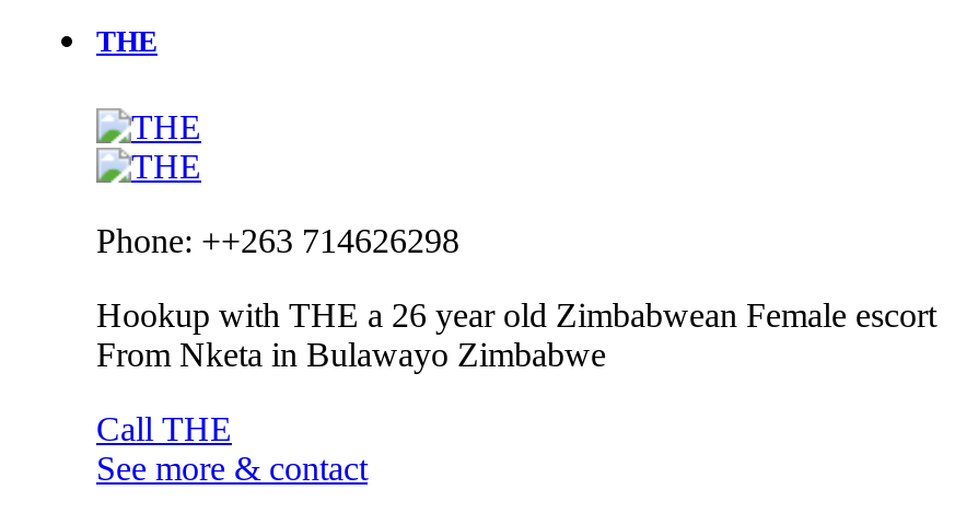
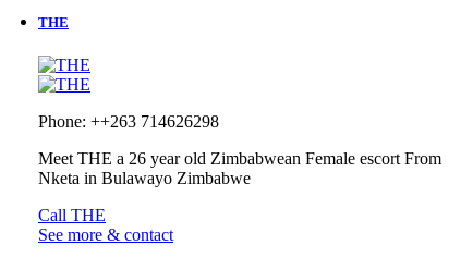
[96,297,936,373] Hookup with THE a 26 year old Zimbabwean Female escort | From Nketa in Bulawayo Zimbabwe -> [38,149,441,188] Meet THE a 26 year old Zimbabwean Female escort From | Nketa in Bulawayo Zimbabwe

